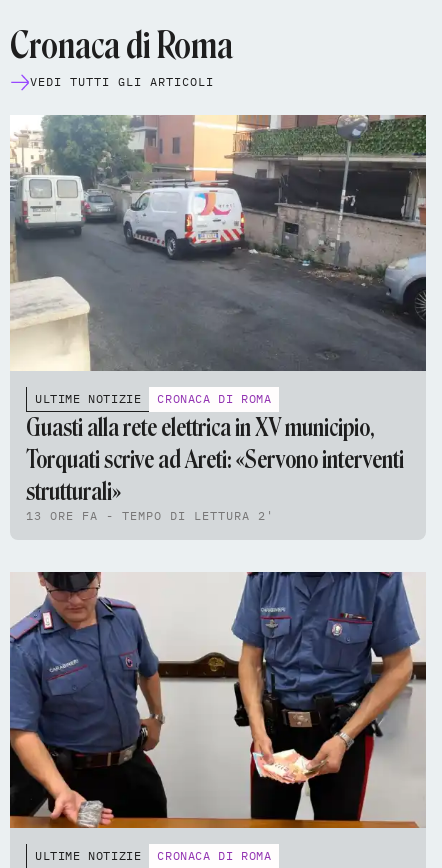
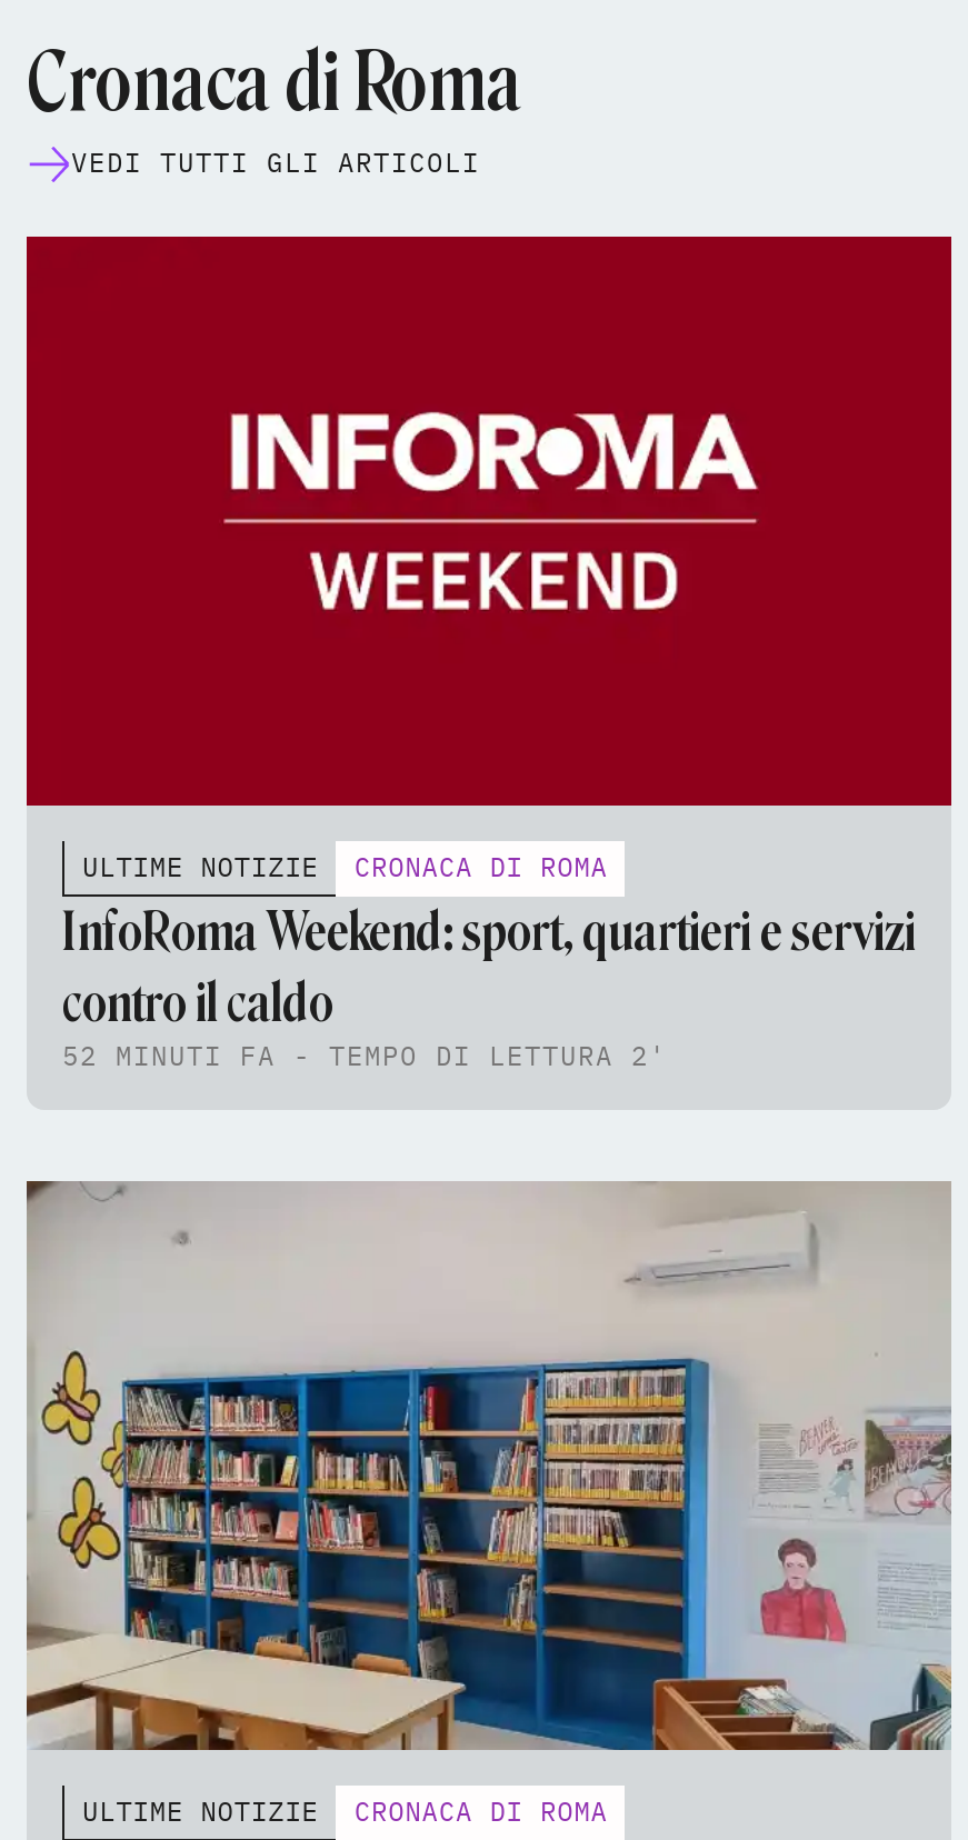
[9,114,427,372] [image] -> [24,233,954,809] [image]
[26,413,404,523] Guasti alla rete elettrica in XV municipio, | Torquati scrive ad Areti: «Servono interventi | strutturali» | 13 ORE FA - TEMPO DI LETTURA 2' -> [62,900,916,1074] InfoRoma Weekend: sport, quartieri e servizi | contro il caldo | 52 MINUTI FA - TEMPO DI LETTURA 2'
[9,571,426,829] [image] -> [24,1180,951,1751] [image]

